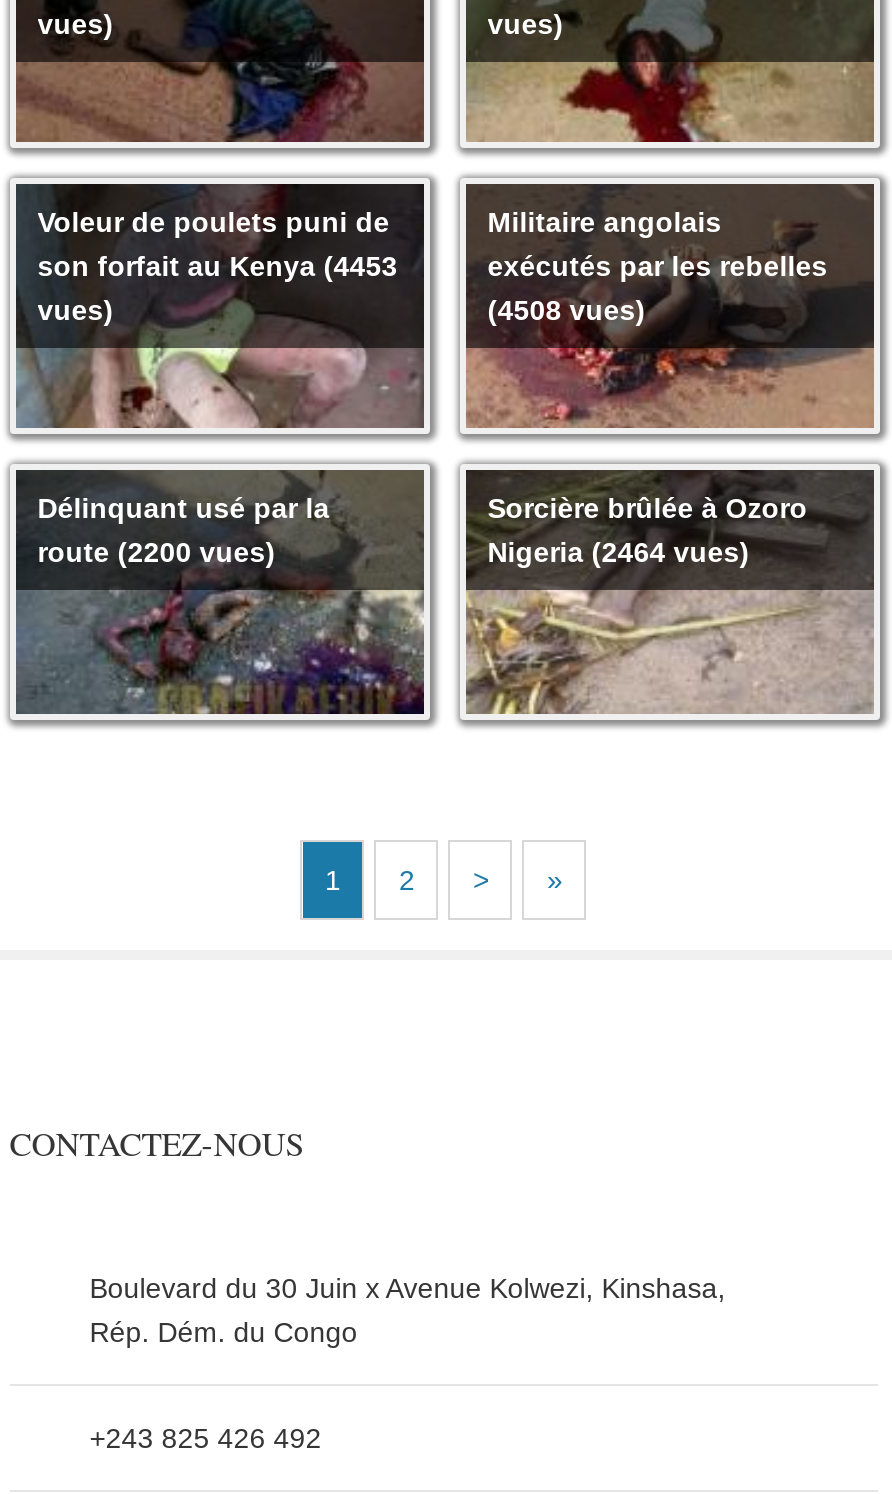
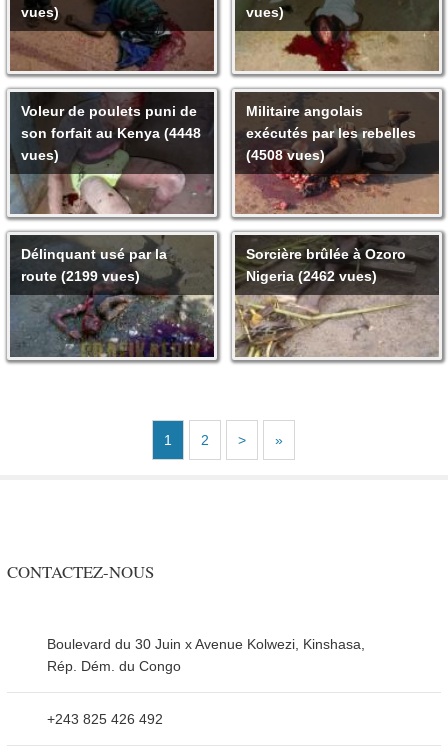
[37,250,397,282] son forfait au Kenya (4453 -> [21,125,201,141] son forfait au Kenya (4448
[37,536,275,568] route (2200 vues) -> [21,268,140,284] route (2199 vues)
[487,536,749,568] Nigeria (2464 vues) -> [246,268,377,284] Nigeria (2462 vues)

